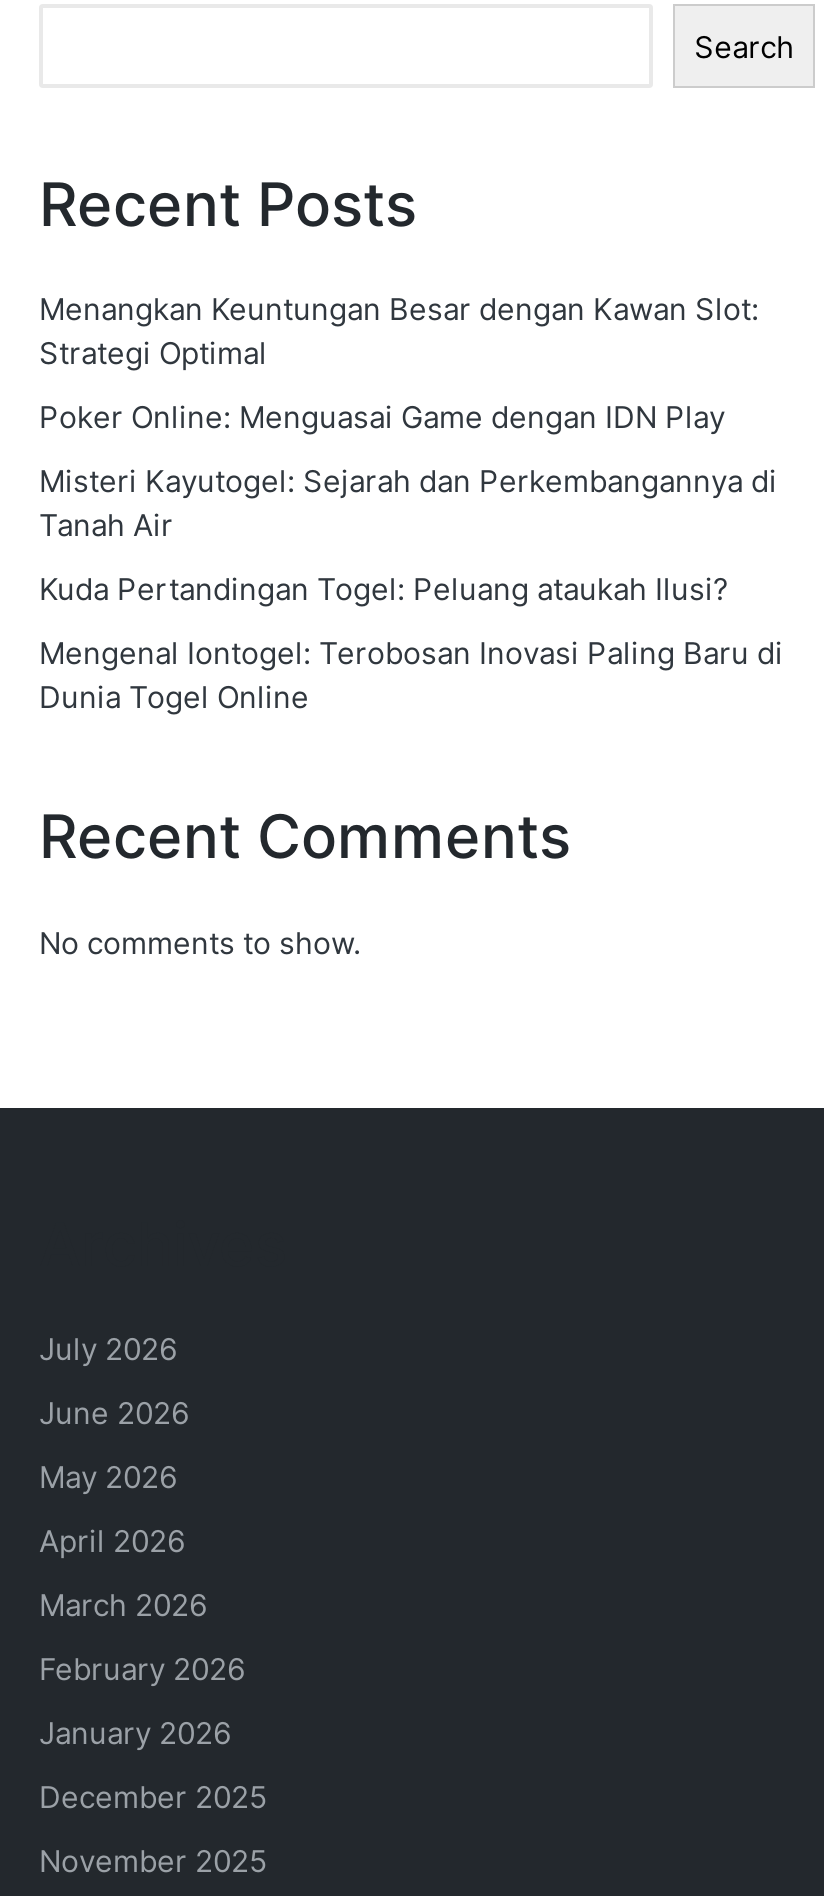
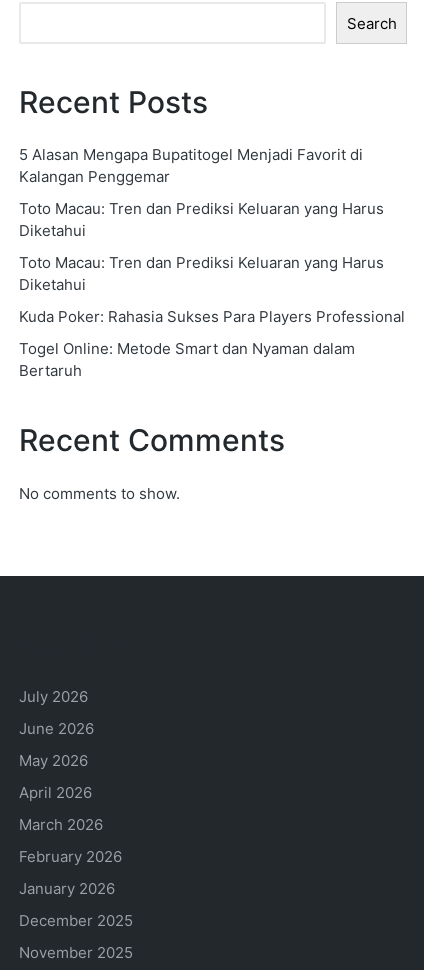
[39,289,759,371] Menangkan Keuntungan Besar dengan Kawan Slot: | Strategi Optimal -> [19,144,363,185] 5 Alasan Mengapa Bupatitogel Menjadi Favorit di | Kalangan Penggemar
[39,397,725,435] Poker Online: Menguasai Game dengan IDN Play -> [19,198,384,239] Toto Macau: Tren dan Prediksi Keluaran yang Harus | Diketahui
[39,461,777,543] Misteri Kayutogel: Sejarah dan Perkembangannya di | Tanah Air -> [19,252,384,293] Toto Macau: Tren dan Prediksi Keluaran yang Harus | Diketahui
[39,569,729,607] Kuda Pertandingan Togel: Peluang ataukah Ilusi? -> [19,306,405,325] Kuda Poker: Rahasia Sukses Para Players Professional
[39,633,783,715] Mengenal Iontogel: Terobosan Inovasi Paling Baru di | Dunia Togel Online -> [19,338,355,379] Togel Online: Metode Smart dan Nyaman dalam | Bertaruh

